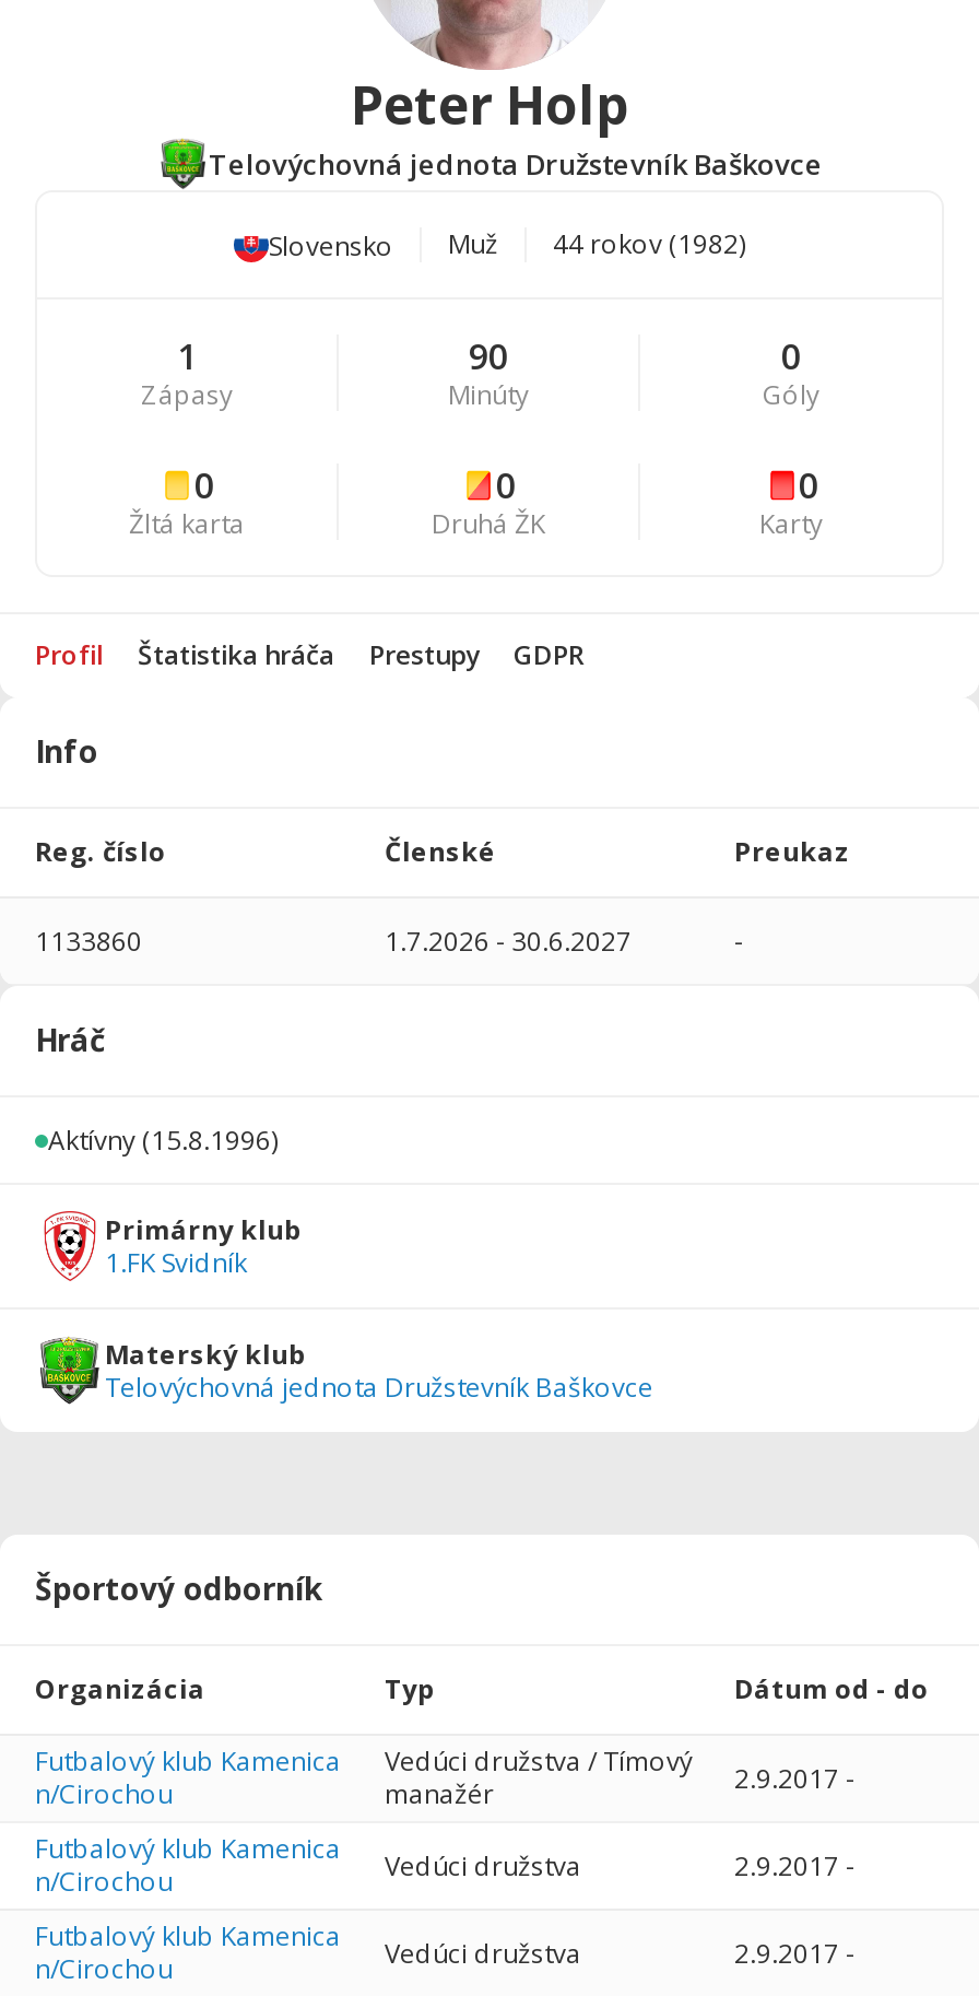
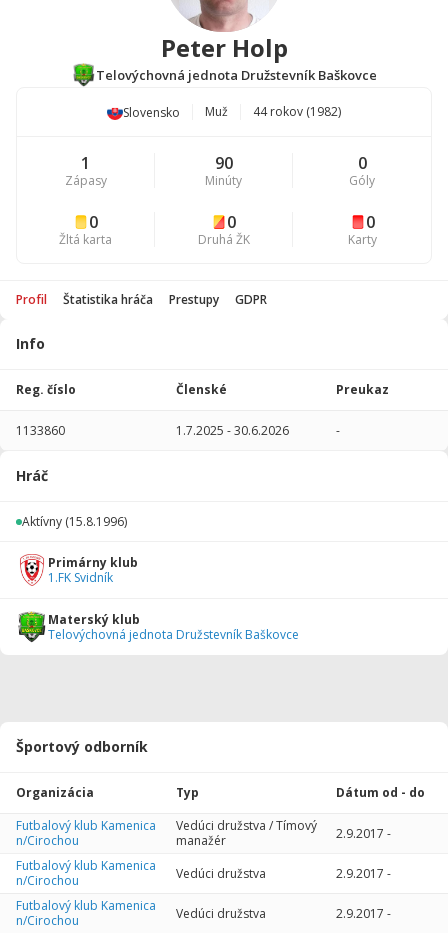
[385,923,632,960] 1.7.2026 - 30.6.2027 -> [176,422,289,439] 1.7.2025 - 30.6.2026

